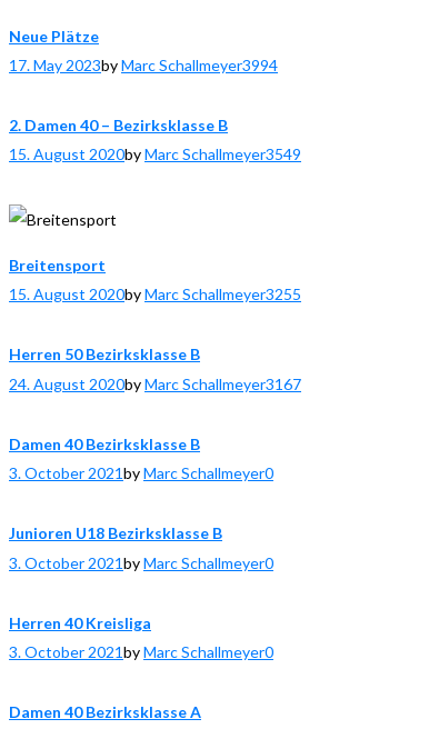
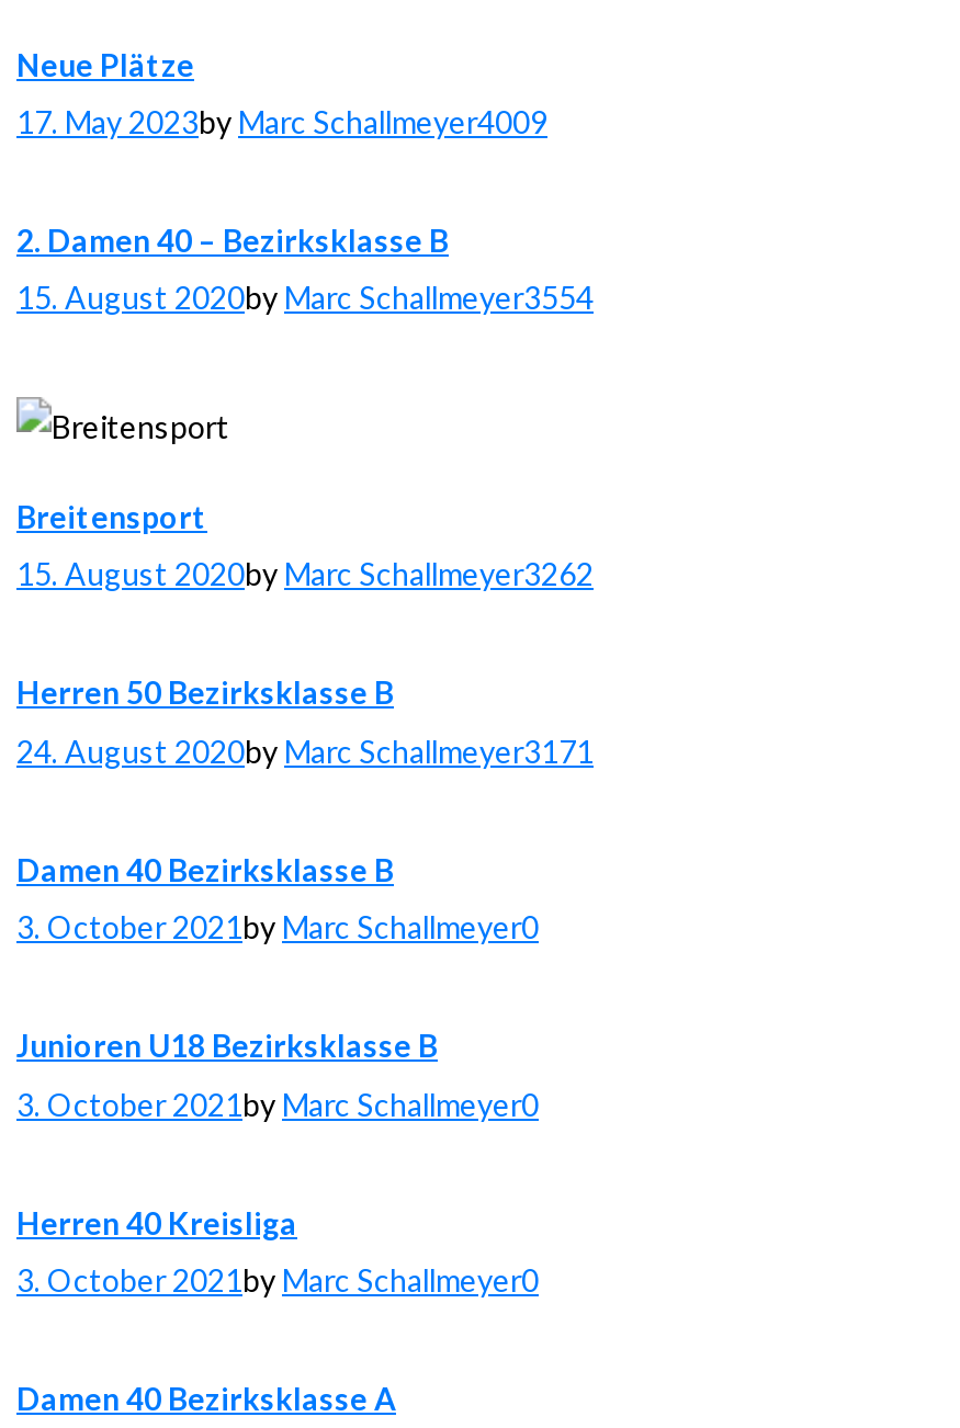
[9,55,278,74] 17. May 2023by Marc Schallmeyer3994 -> [16,102,547,140] 17. May 2023by Marc Schallmeyer4009
[9,145,301,163] 15. August 2020by Marc Schallmeyer3549 -> [16,279,594,316] 15. August 2020by Marc Schallmeyer3554
[9,285,301,303] 15. August 2020by Marc Schallmeyer3255 -> [16,555,594,592] 15. August 2020by Marc Schallmeyer3262
[9,374,301,393] 24. August 2020by Marc Schallmeyer3167 -> [16,732,594,769] 24. August 2020by Marc Schallmeyer3171

